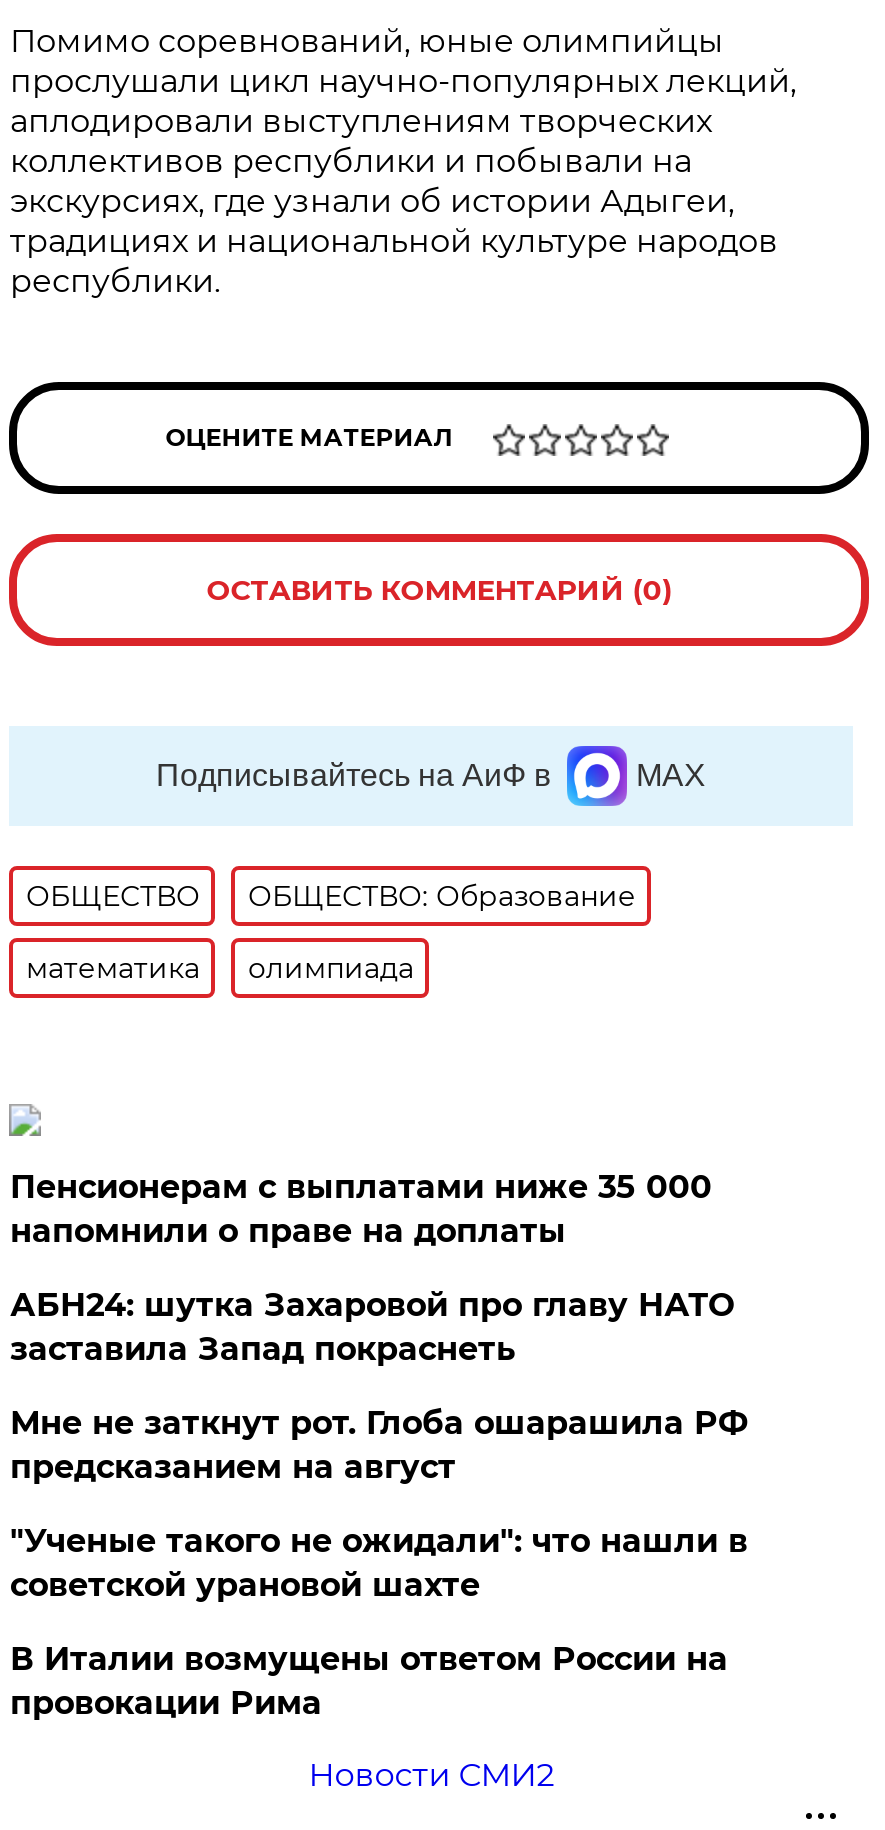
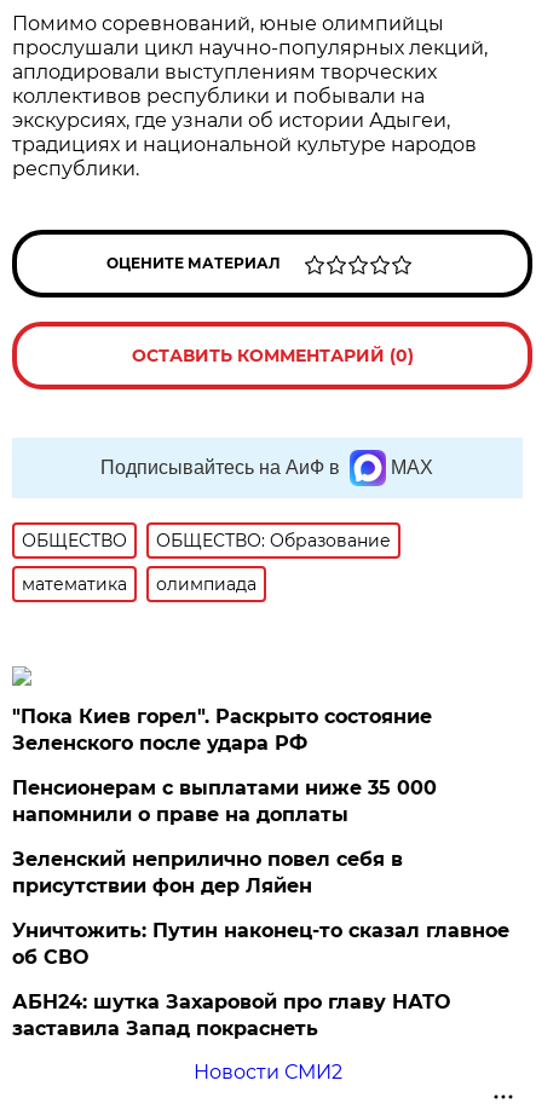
none -> [13,705,432,755] "Пока Киев горел". Раскрыто состояние | Зеленского после удара РФ
moved [10,1168,712,1250] -> [13,776,437,826]: Пенсионерам с выплатами ниже 35 000 | напомнили о праве на доплаты
none -> [13,848,510,969] Зеленский неприлично повел cебя в | присутствии фон дер Ляйен | Уничтожить: Путин наконец-то сказал главное | об СВО
moved [10,1286,734,1368] -> [13,990,451,1040]: АБН24: шутка Захаровой про главу НАТО | заставила Запад покраснеть
[10,1404,748,1722] Мне не заткнут рот. Глоба ошарашила РФ | предсказанием на август | "Ученые такого не ожидали": что нашли в | советской урановой шахте | В Италии возмущены ответом России на | провокации Рима -> none

